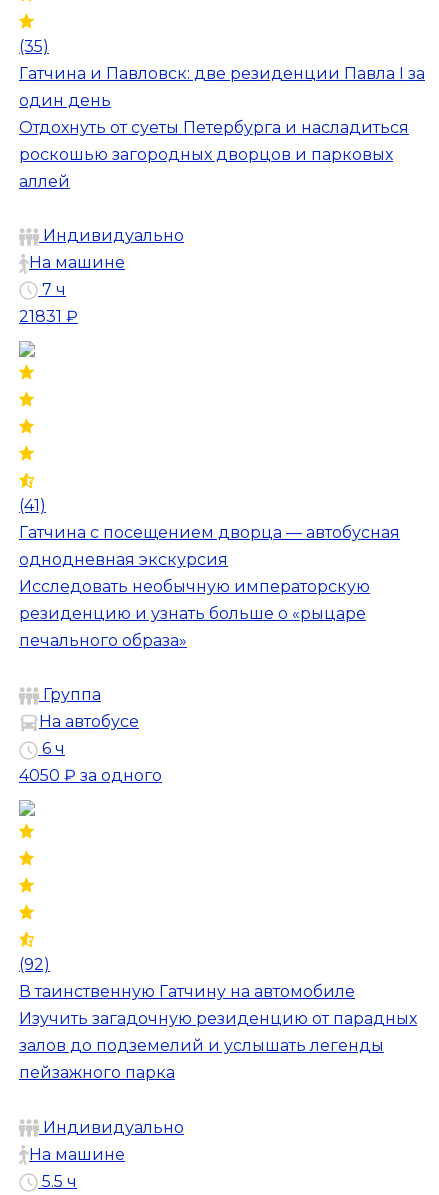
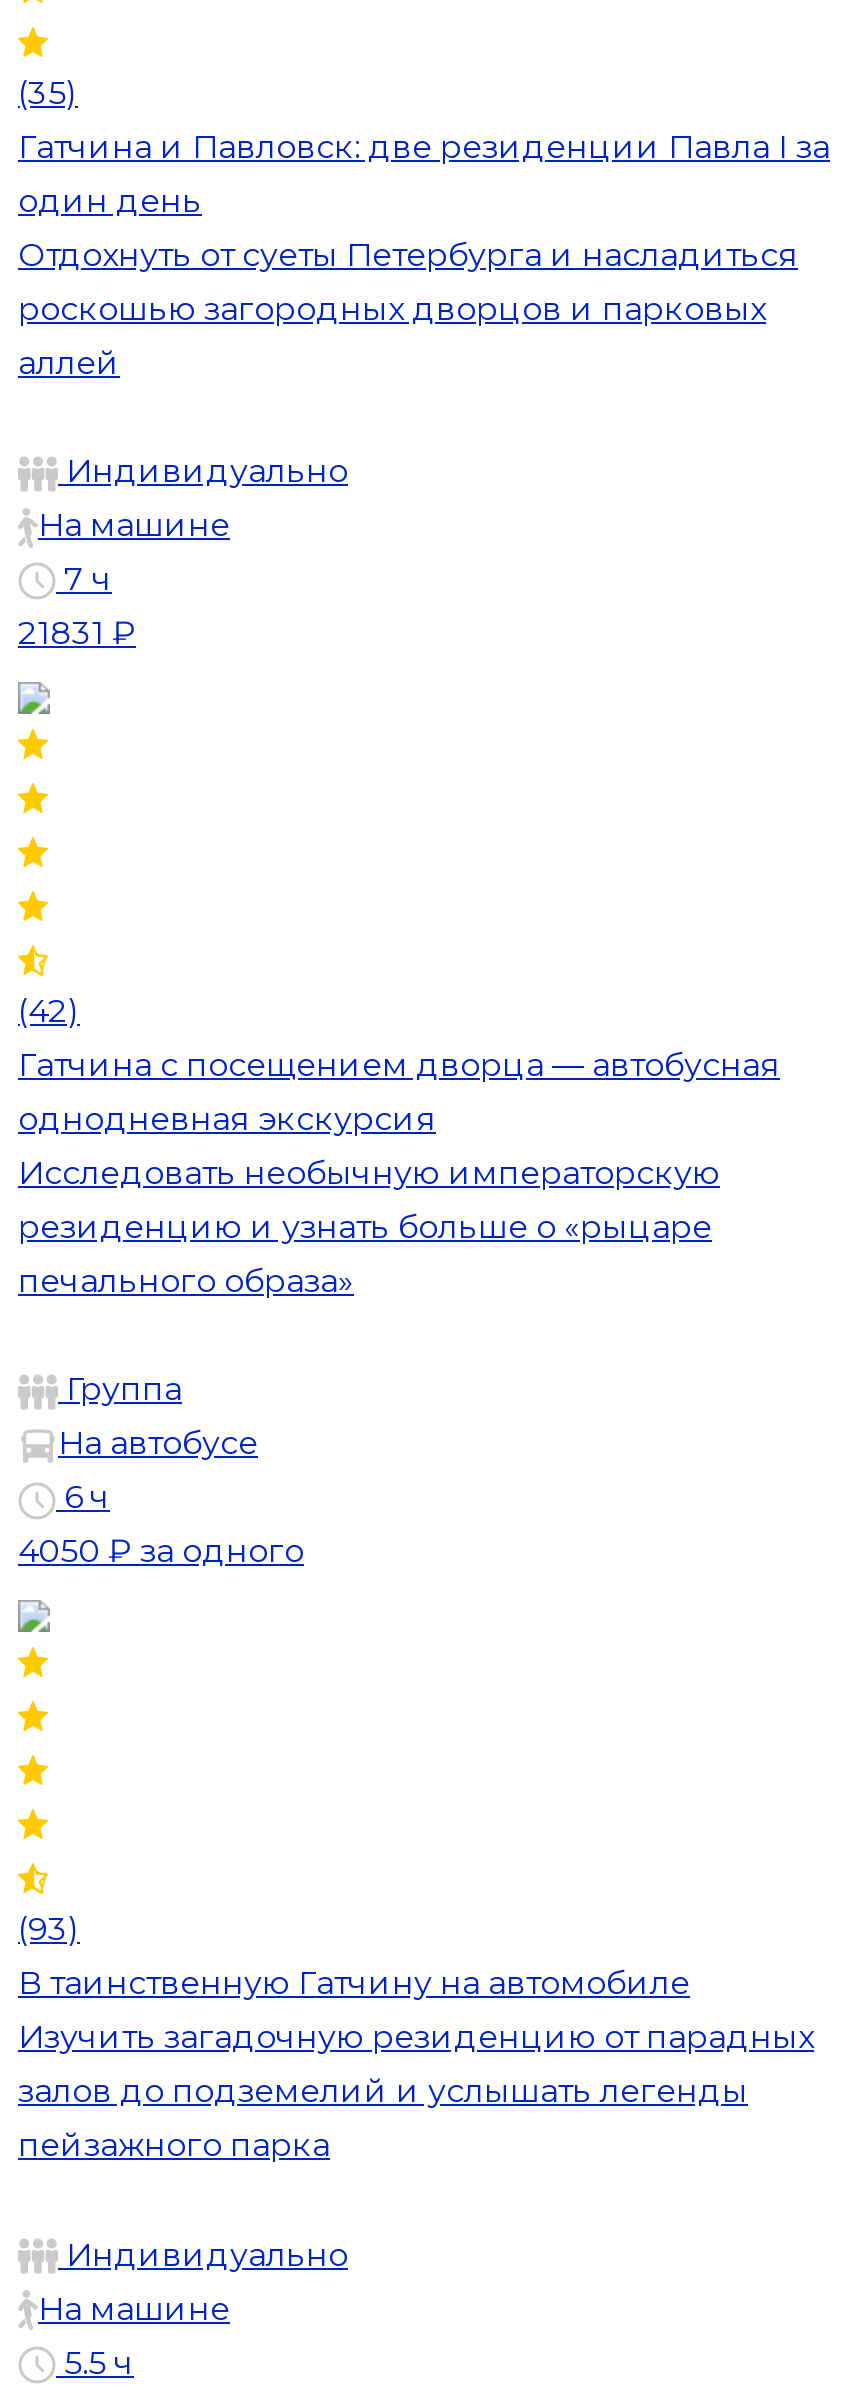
[19,496,46,515] (41) -> [18,992,80,1030] (42)
[19,955,50,974] (92) -> [18,1911,80,1949] (93)

